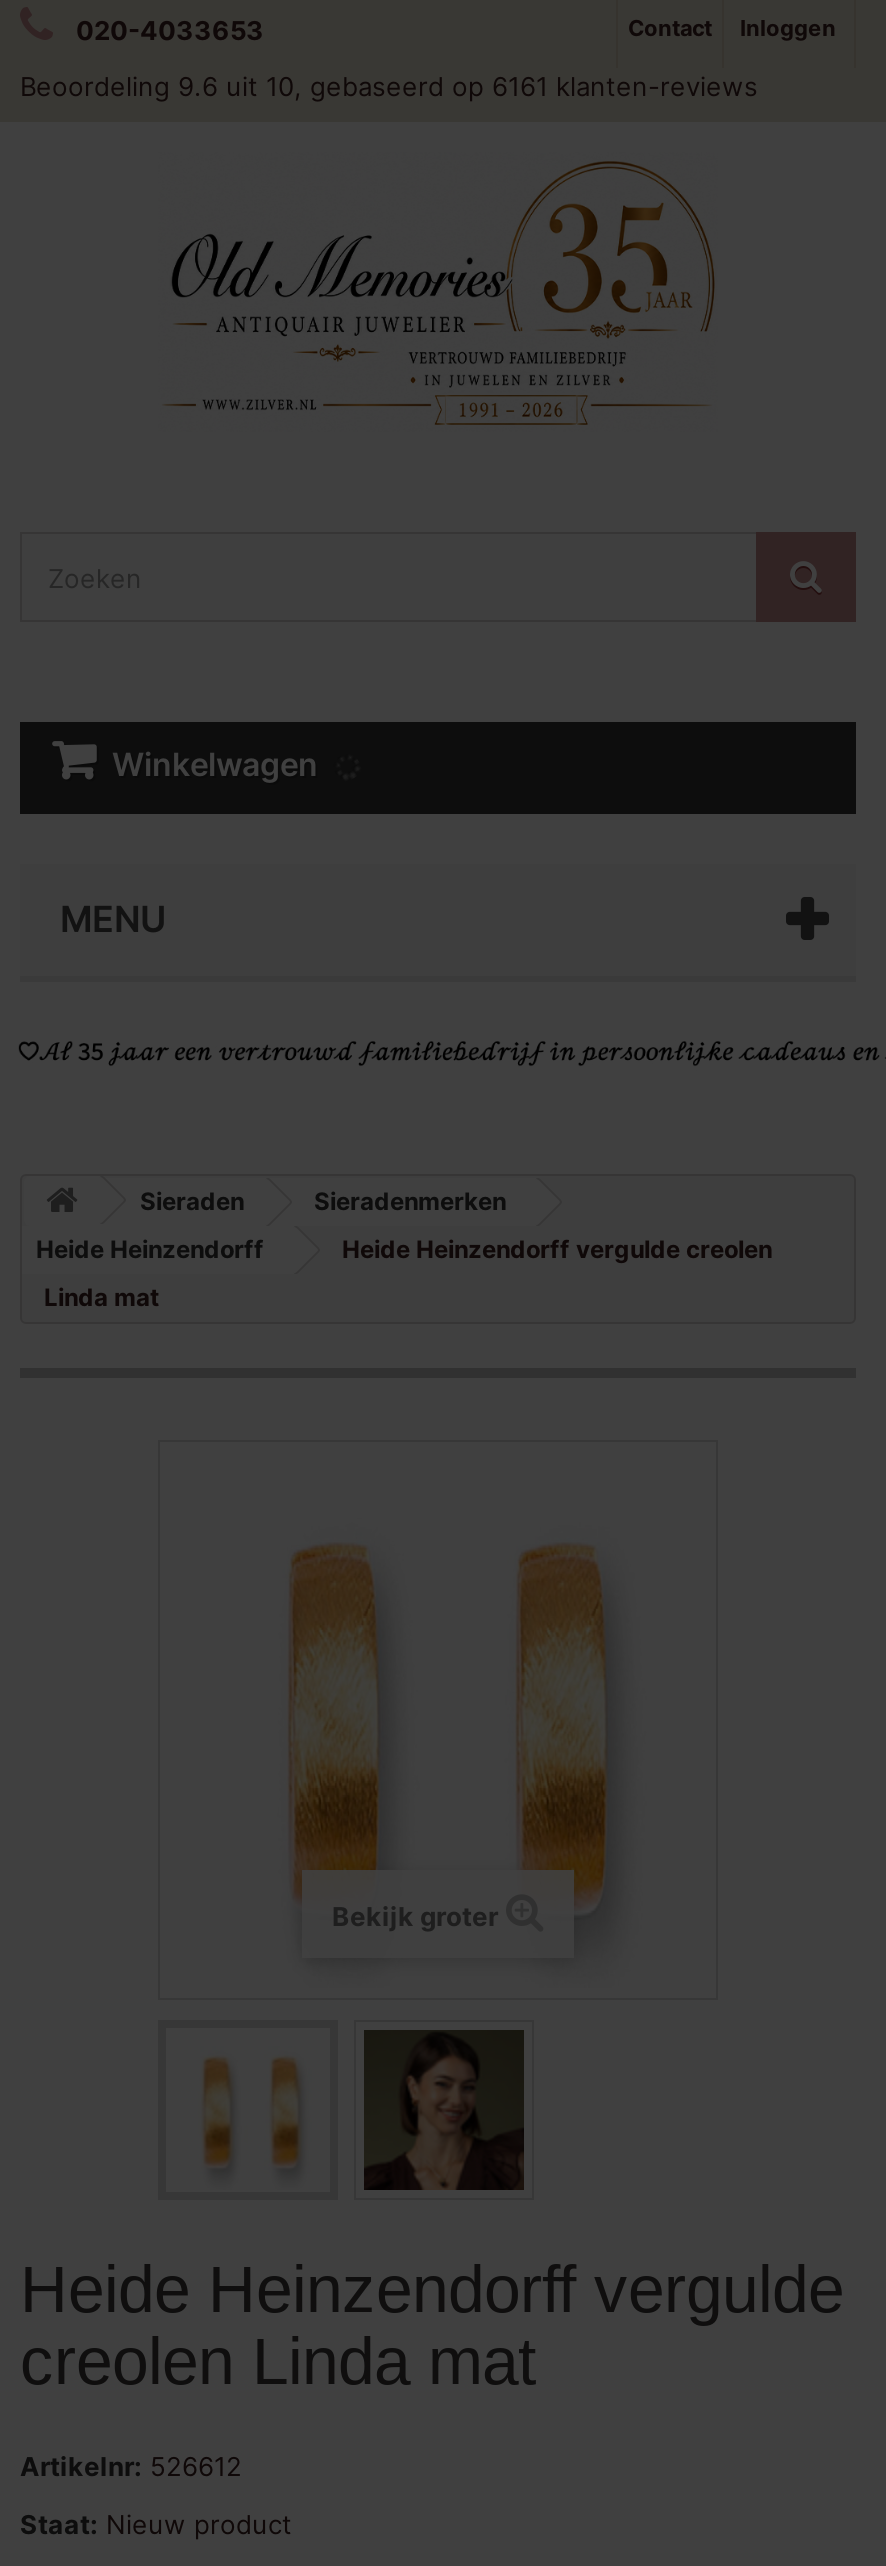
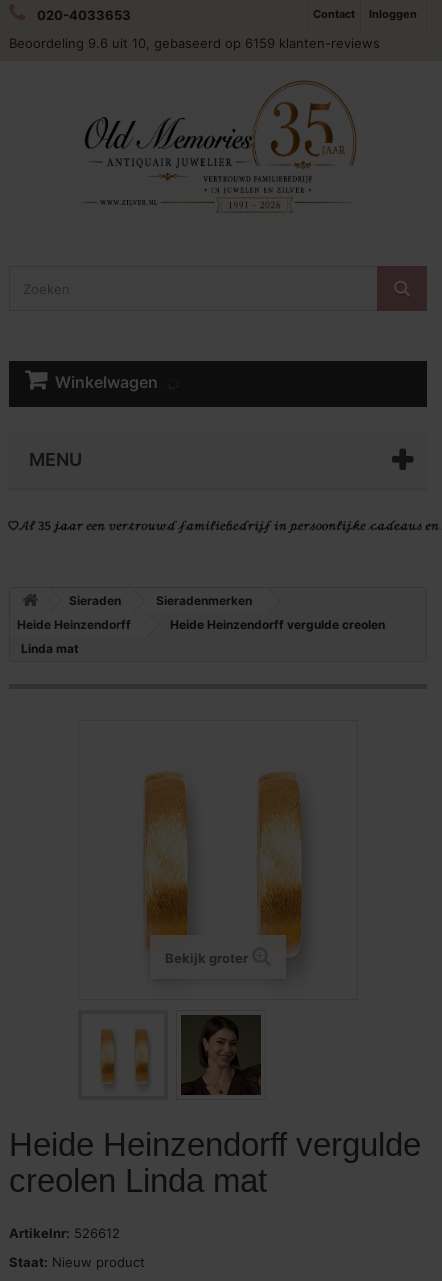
[20,70,758,102] Beoordeling 9.6 uit 10, gebaseerd op 6161 klanten-reviews -> [9,35,380,51] Beoordeling 9.6 uit 10, gebaseerd op 6159 klanten-reviews

